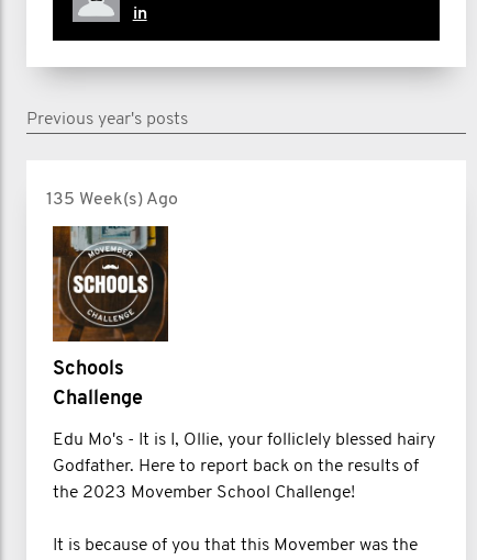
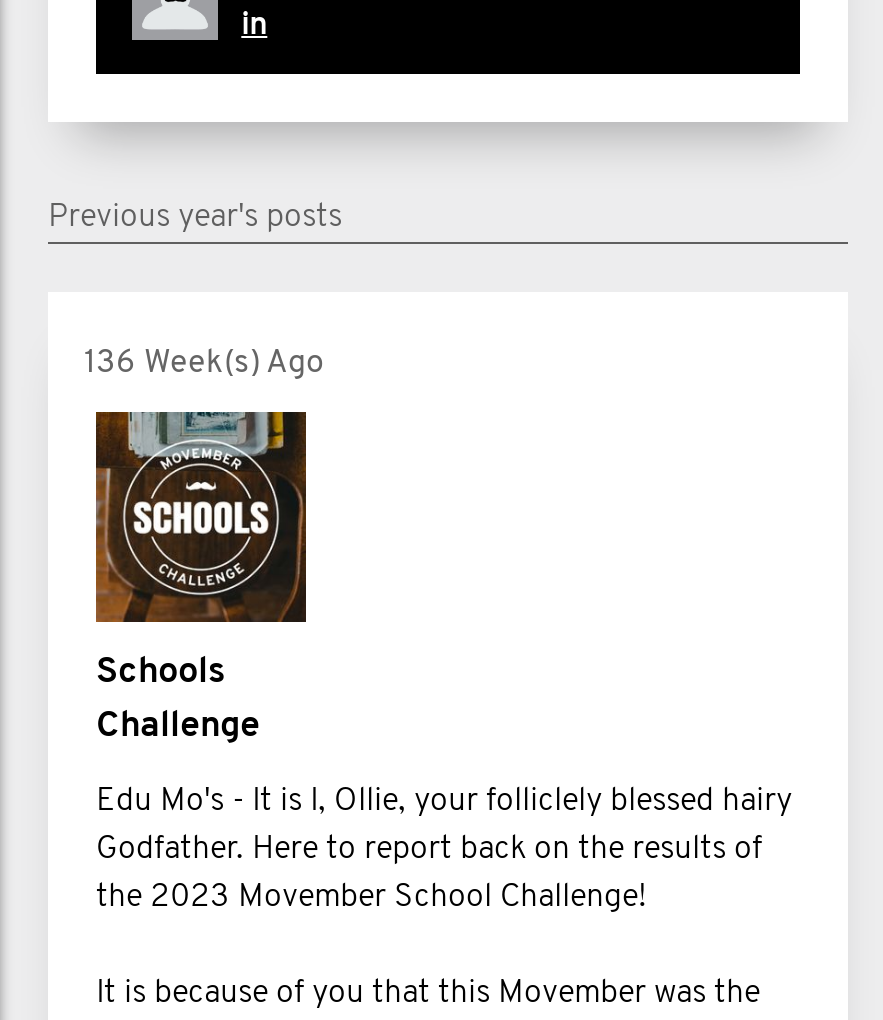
[46,191,178,209] 135 Week(s) Ago -> [84,348,324,380] 136 Week(s) Ago

